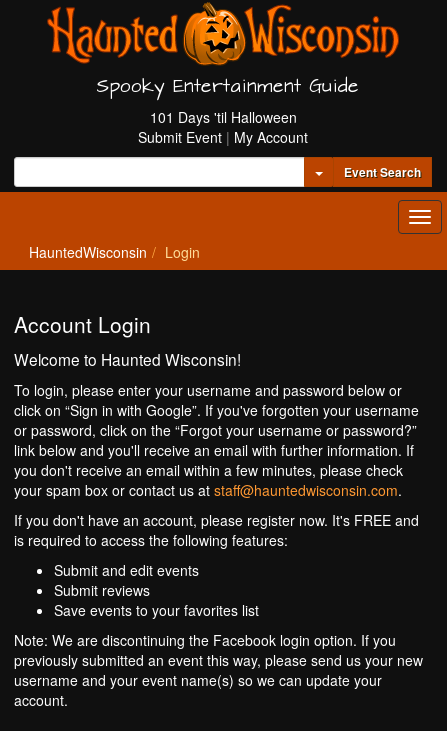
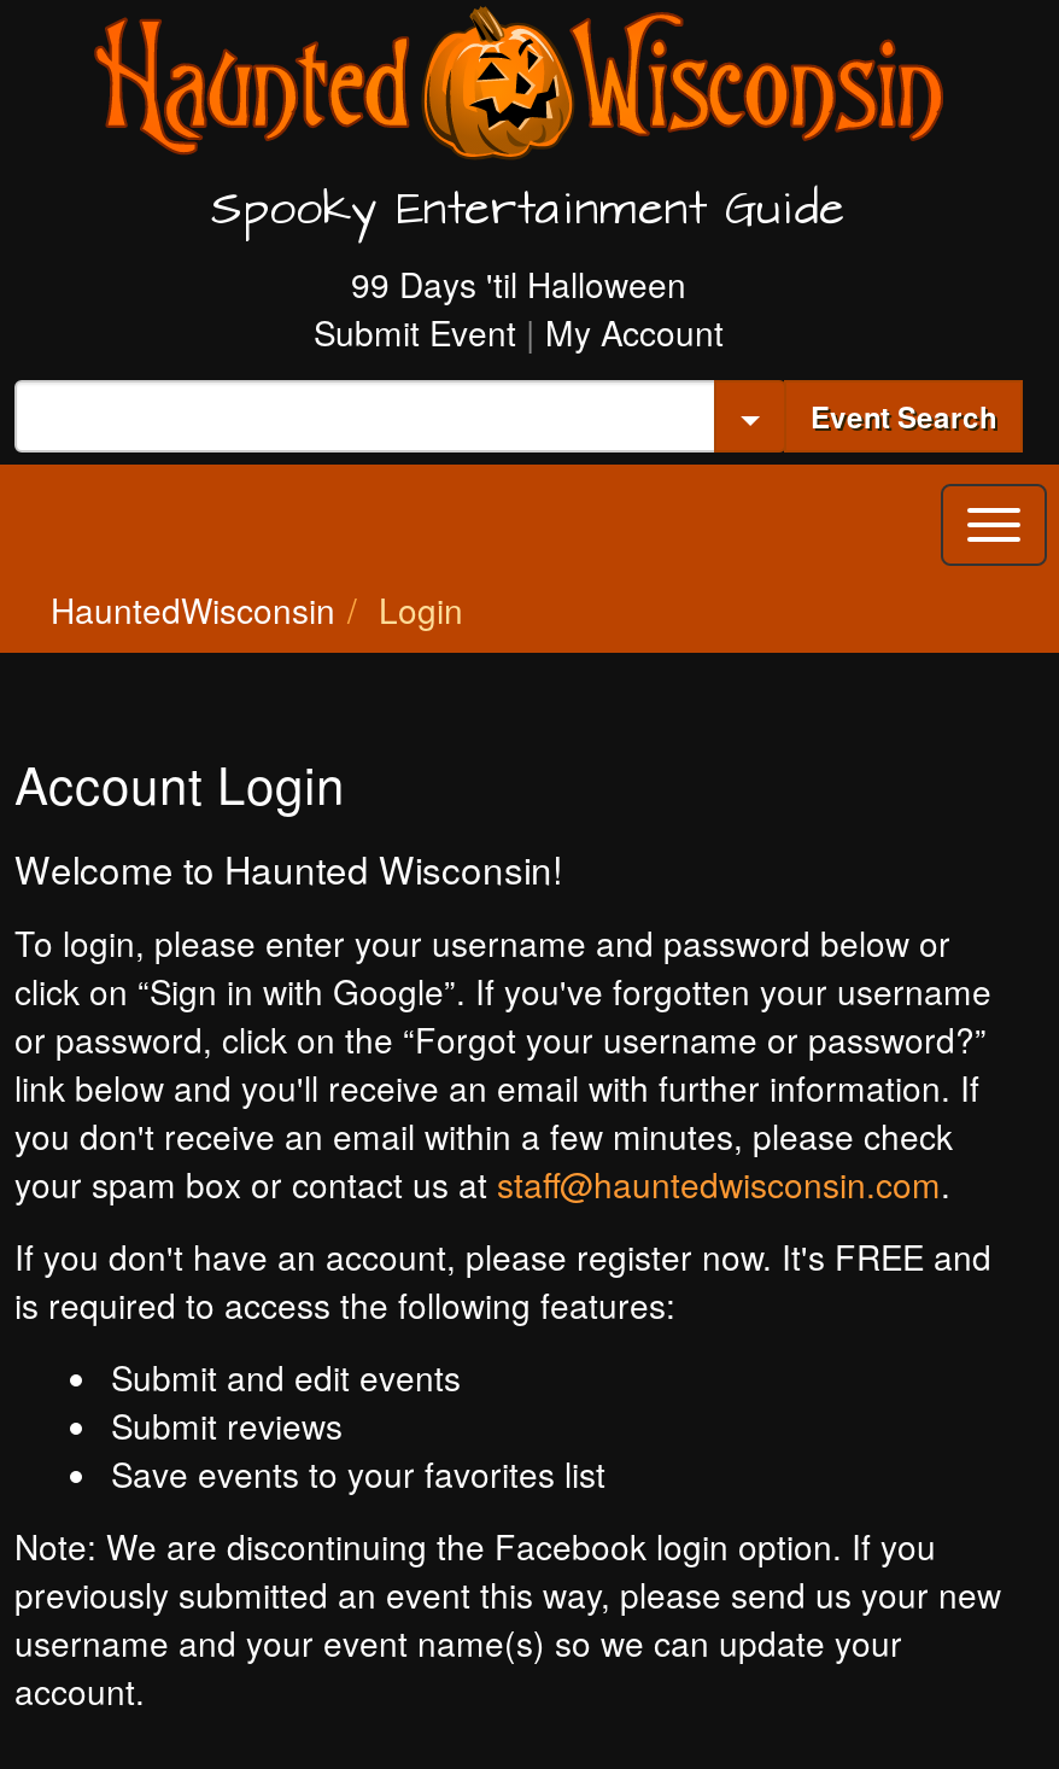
[149,107,296,127] 101 Days 'til Halloween -> [351,259,686,308] 99 Days 'til Halloween

